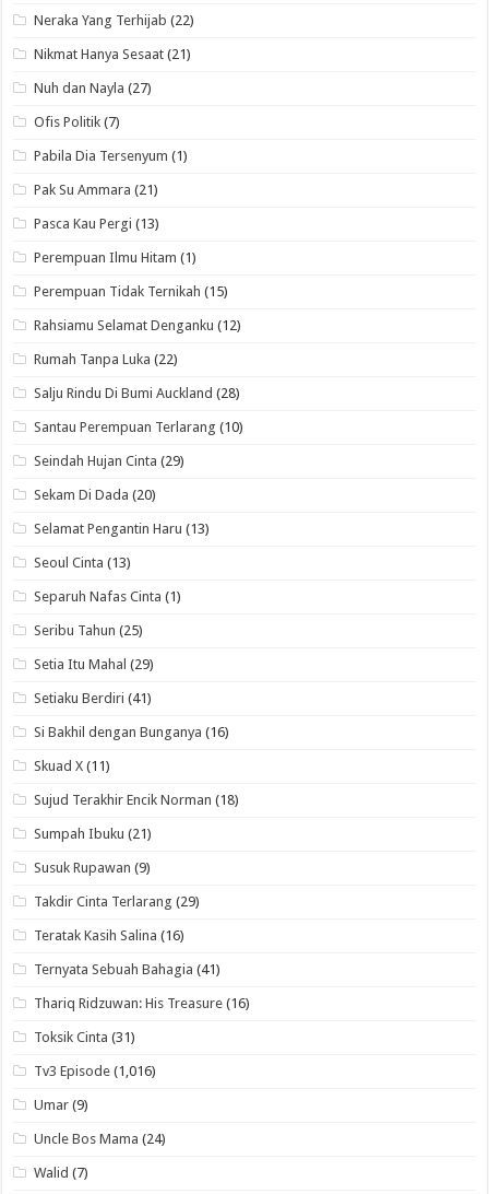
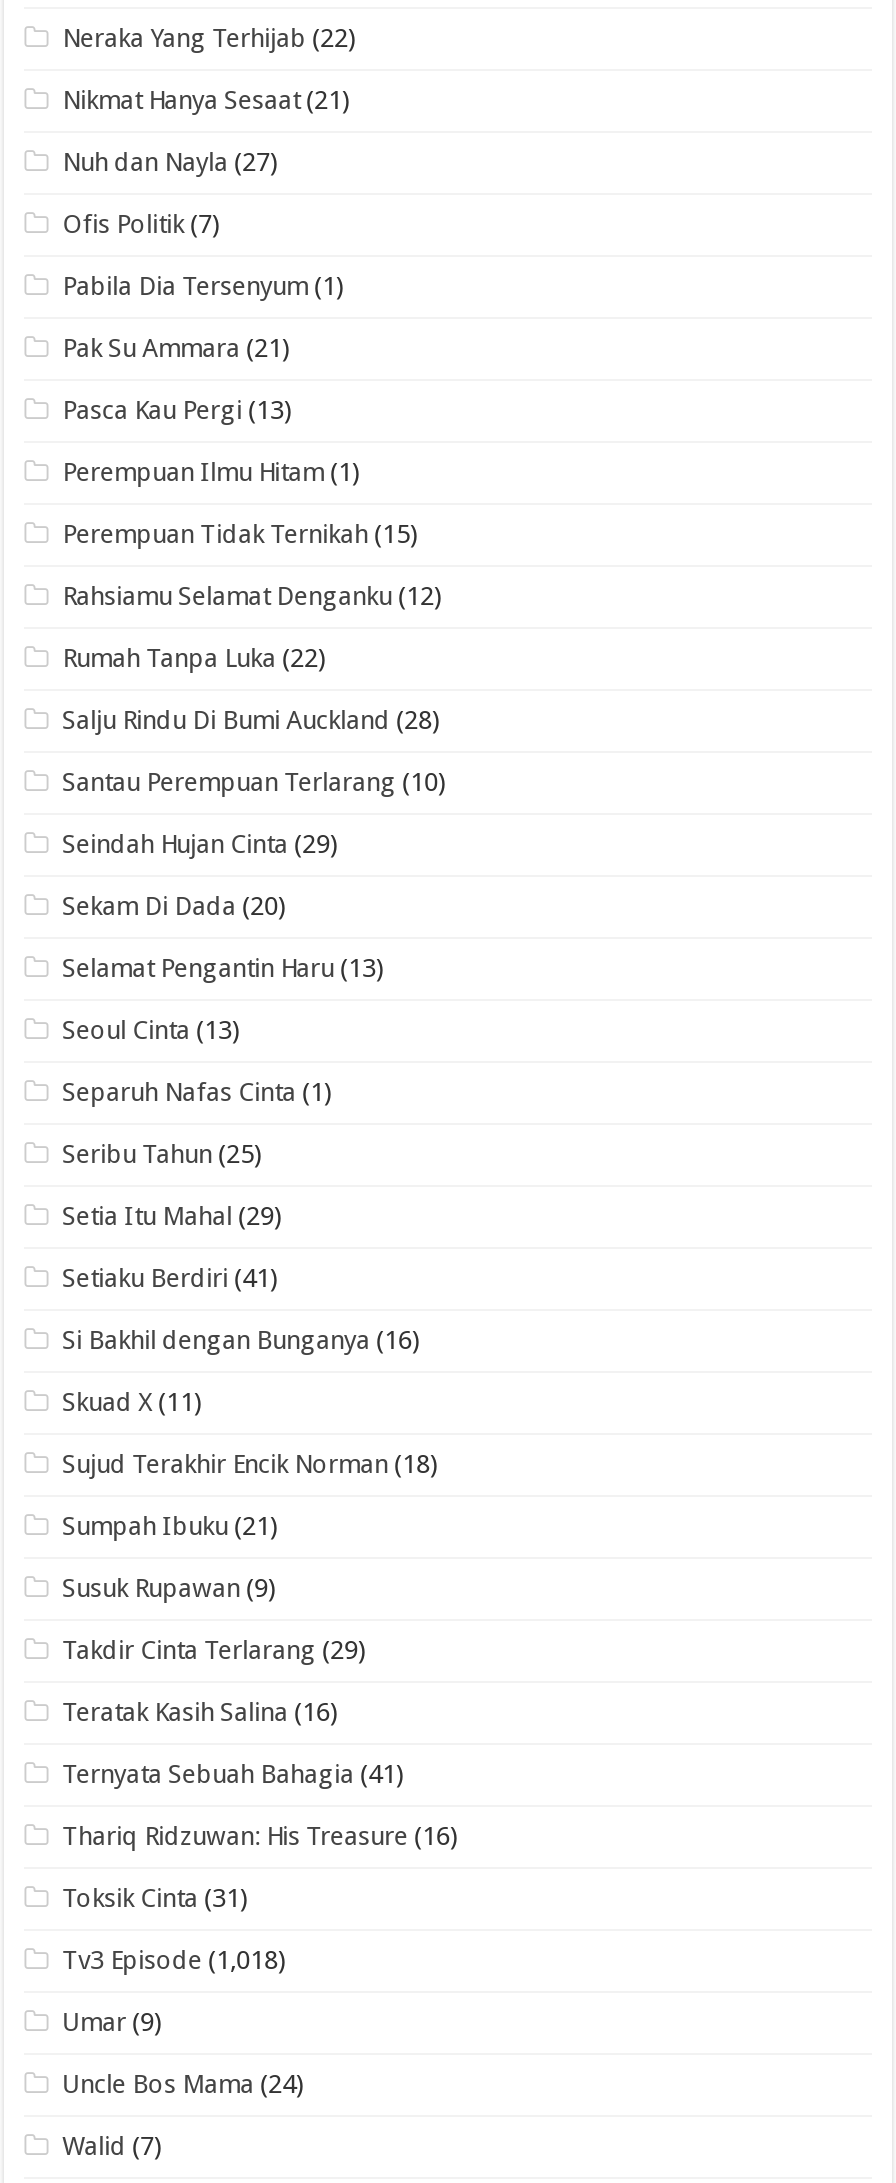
[34,1063,156,1079] Tv3 Episode (1,016) -> [62,1945,286,1975] Tv3 Episode (1,018)

